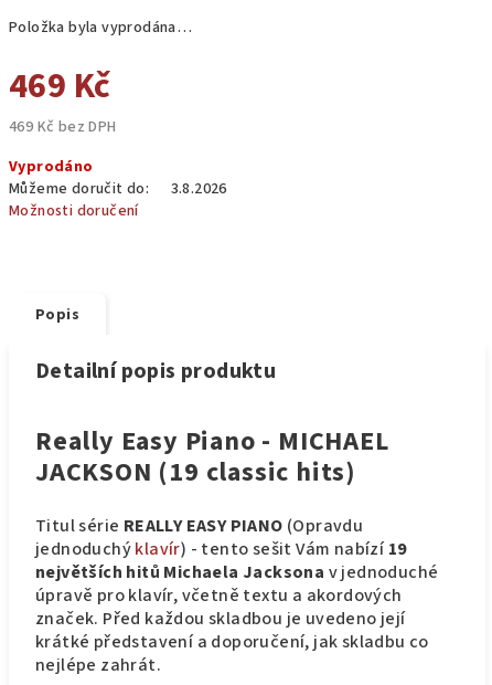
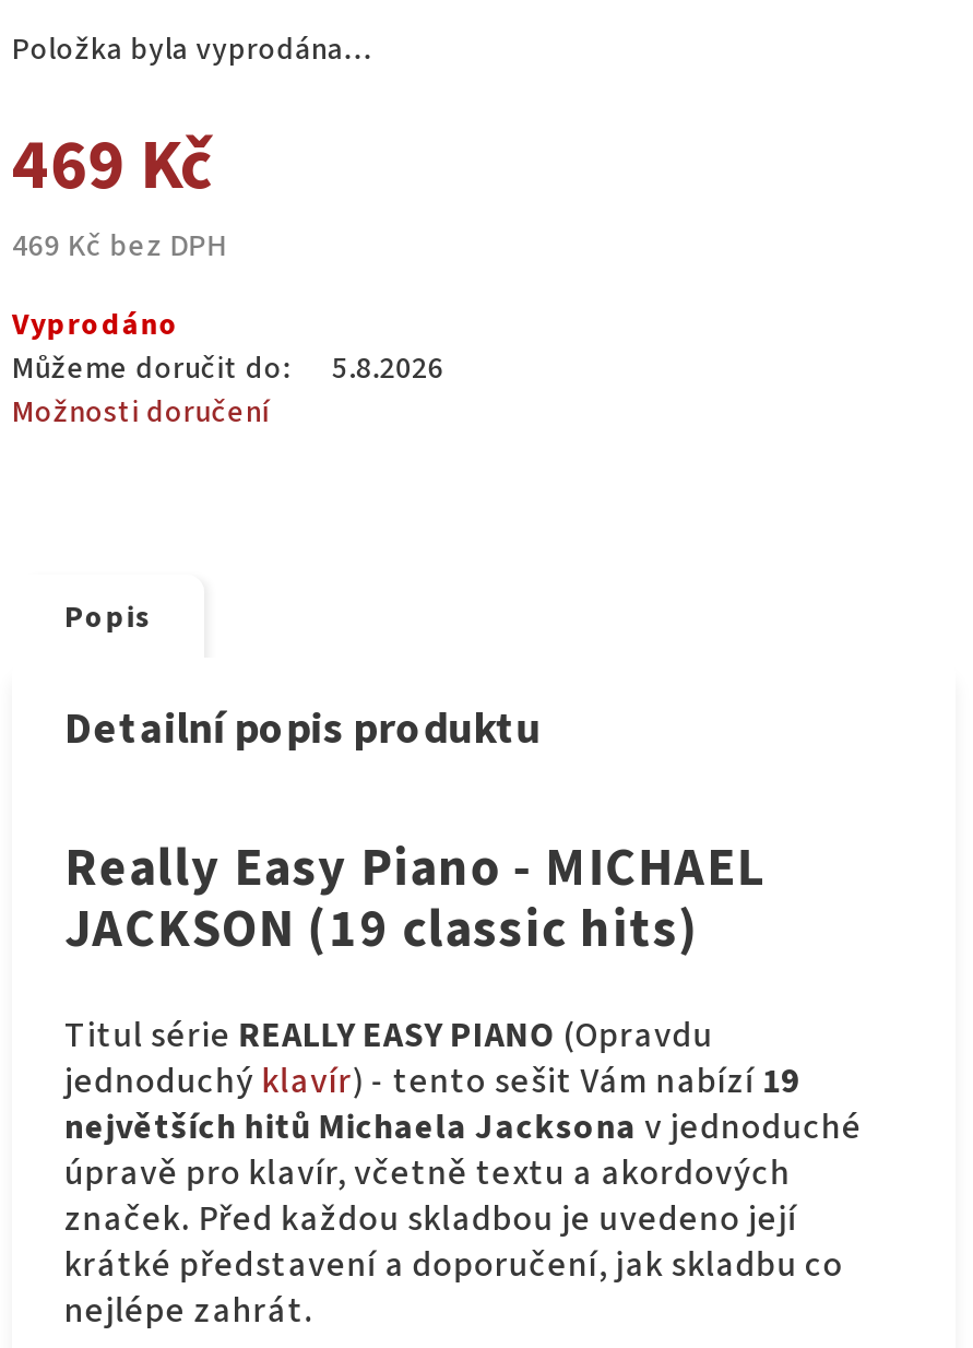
[9,178,227,200] Můžeme doručit do: 3.8.2026 -> [12,347,444,391] Můžeme doručit do: 5.8.2026

